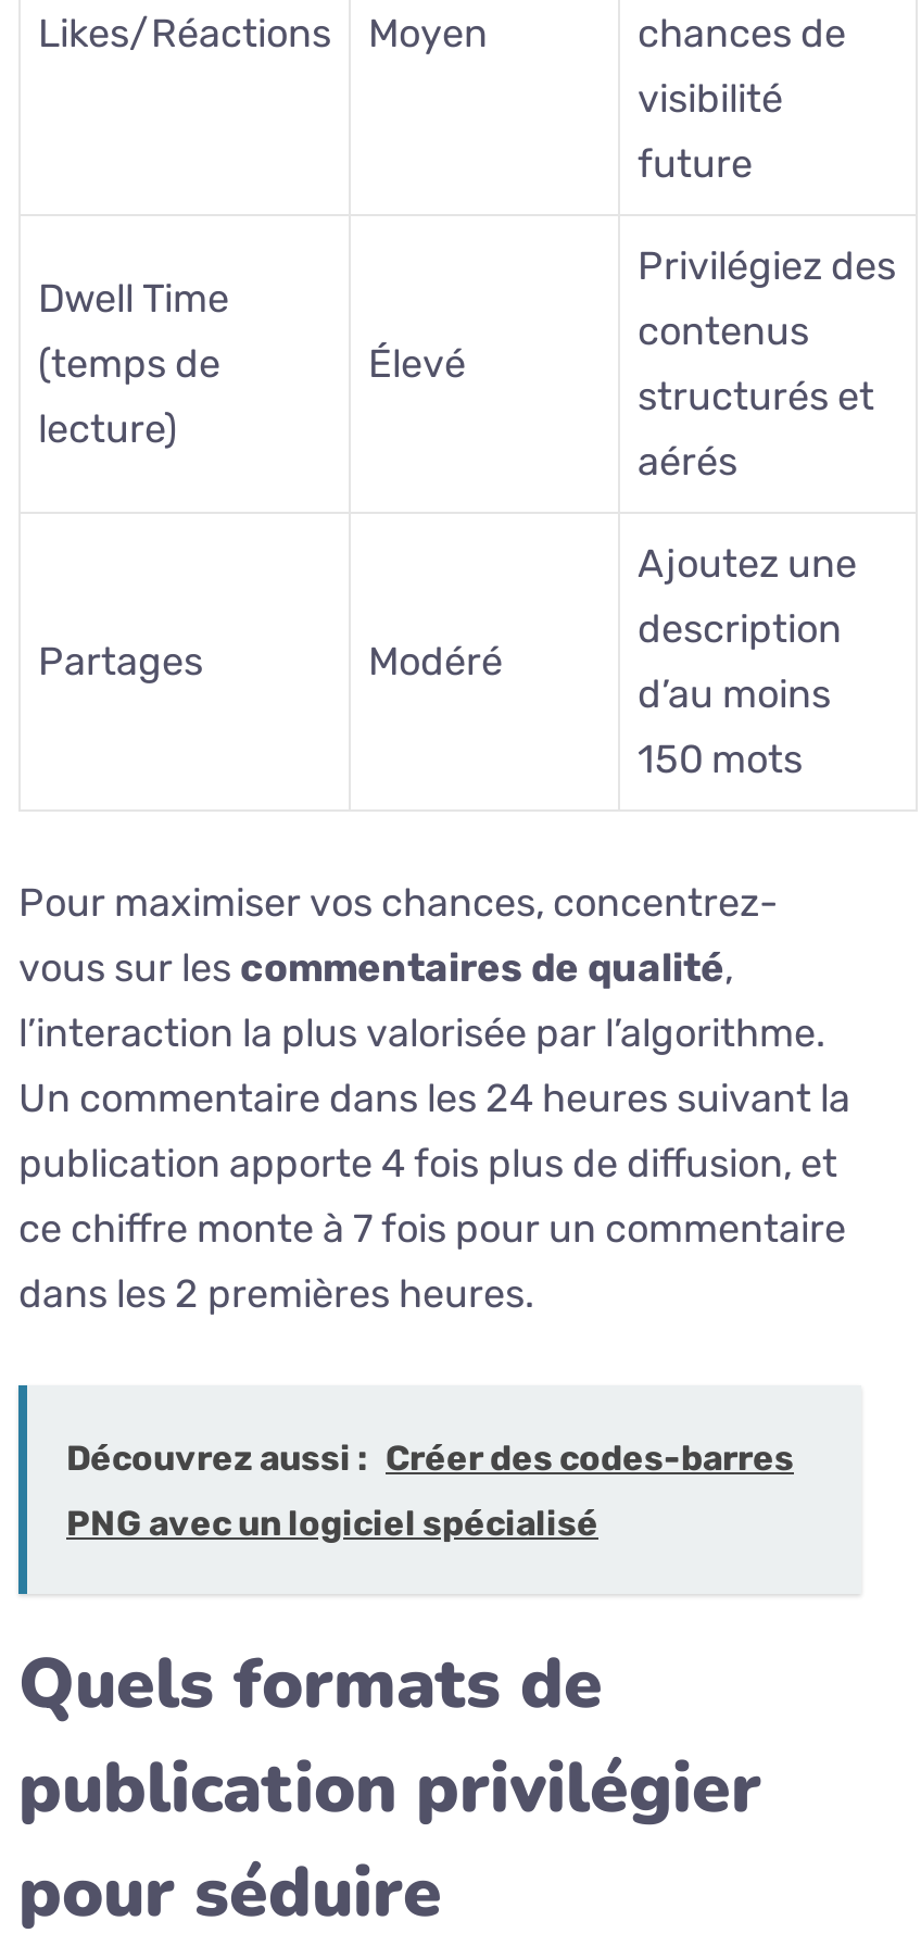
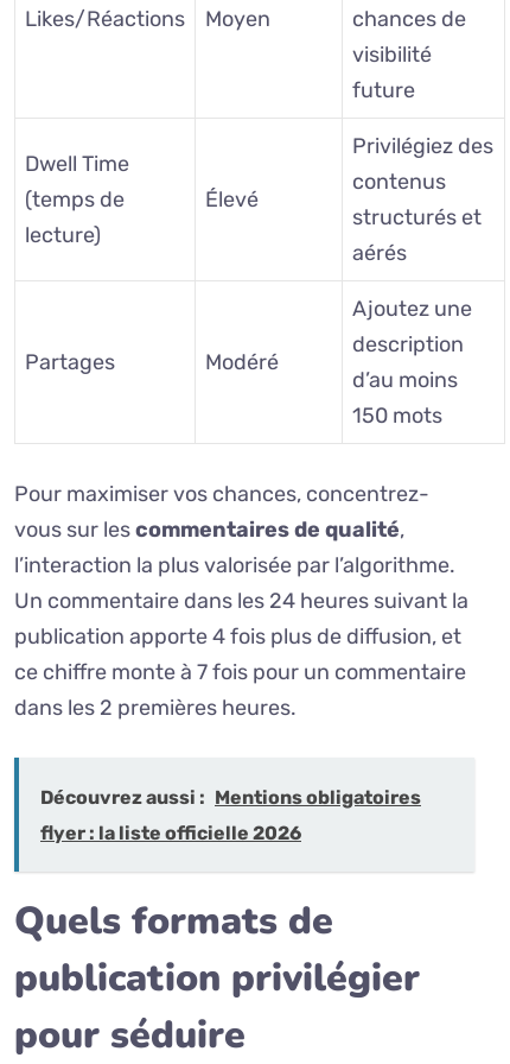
[66,1438,794,1479] Découvrez aussi : Créer des codes-barres -> [40,786,421,809] Découvrez aussi : Mentions obligatoires
[66,1503,598,1544] PNG avec un logiciel spécialisé -> [40,822,301,844] flyer : la liste officielle 2026

